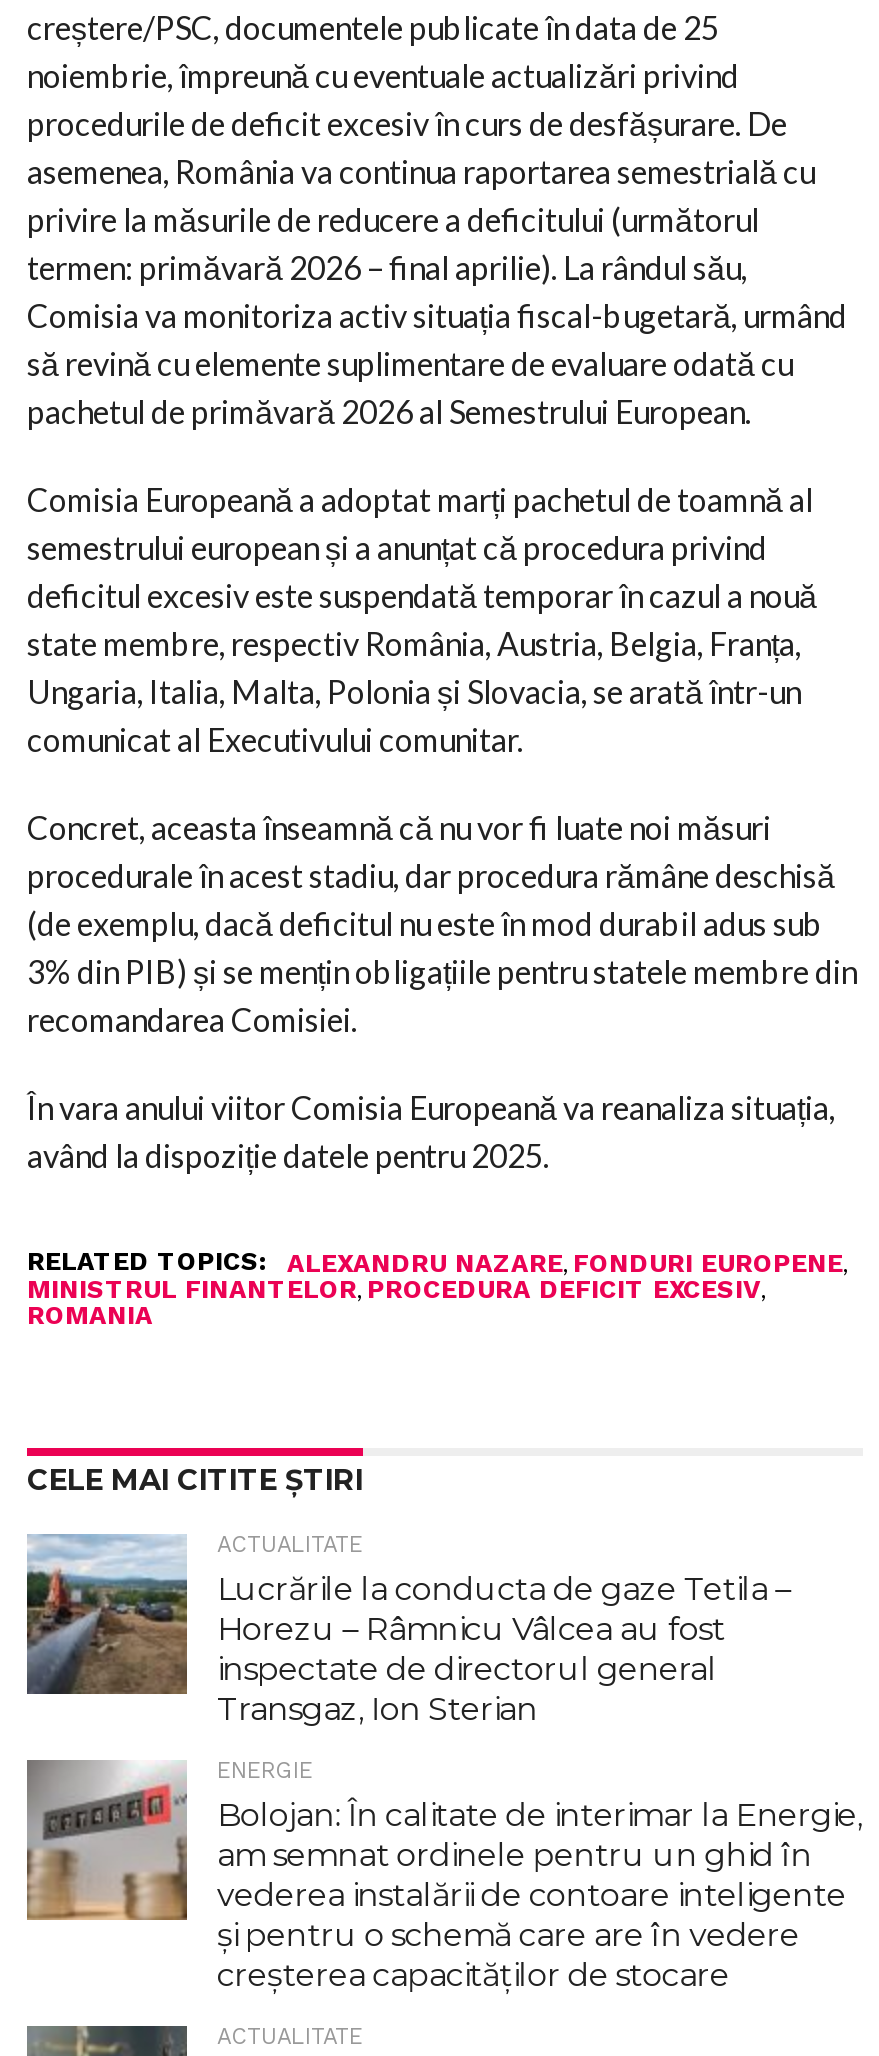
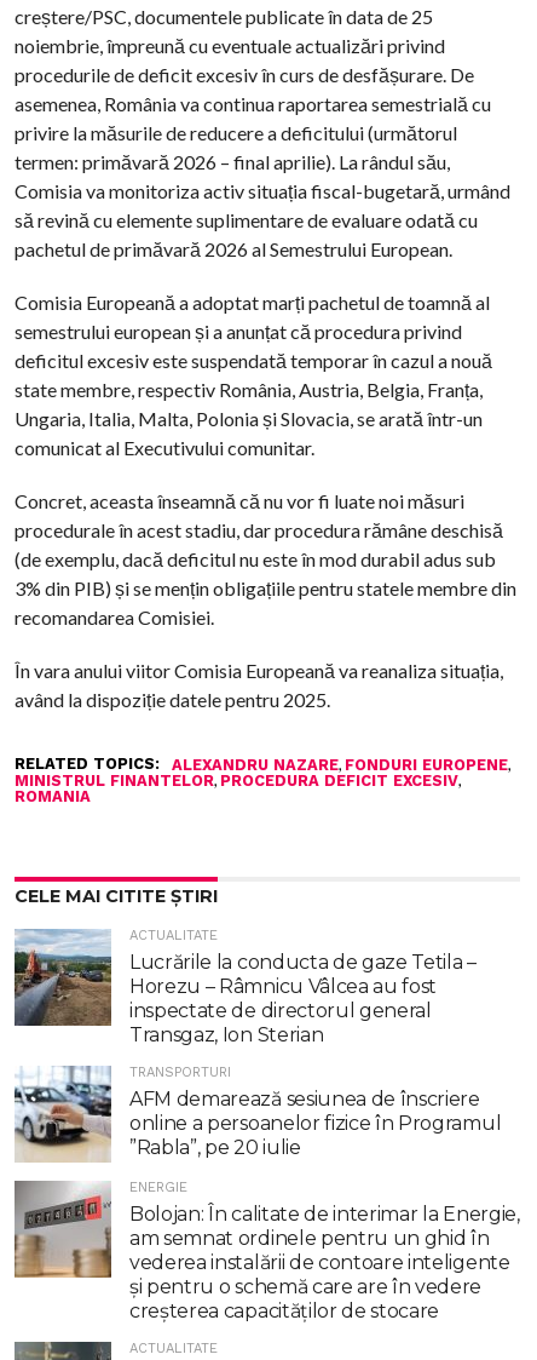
none -> [15,1064,501,1161] [image] | TRANSPORTURI | AFM demarează sesiunea de înscriere | online a persoanelor fizice în Programul | ”Rabla”, pe 20 iulie

